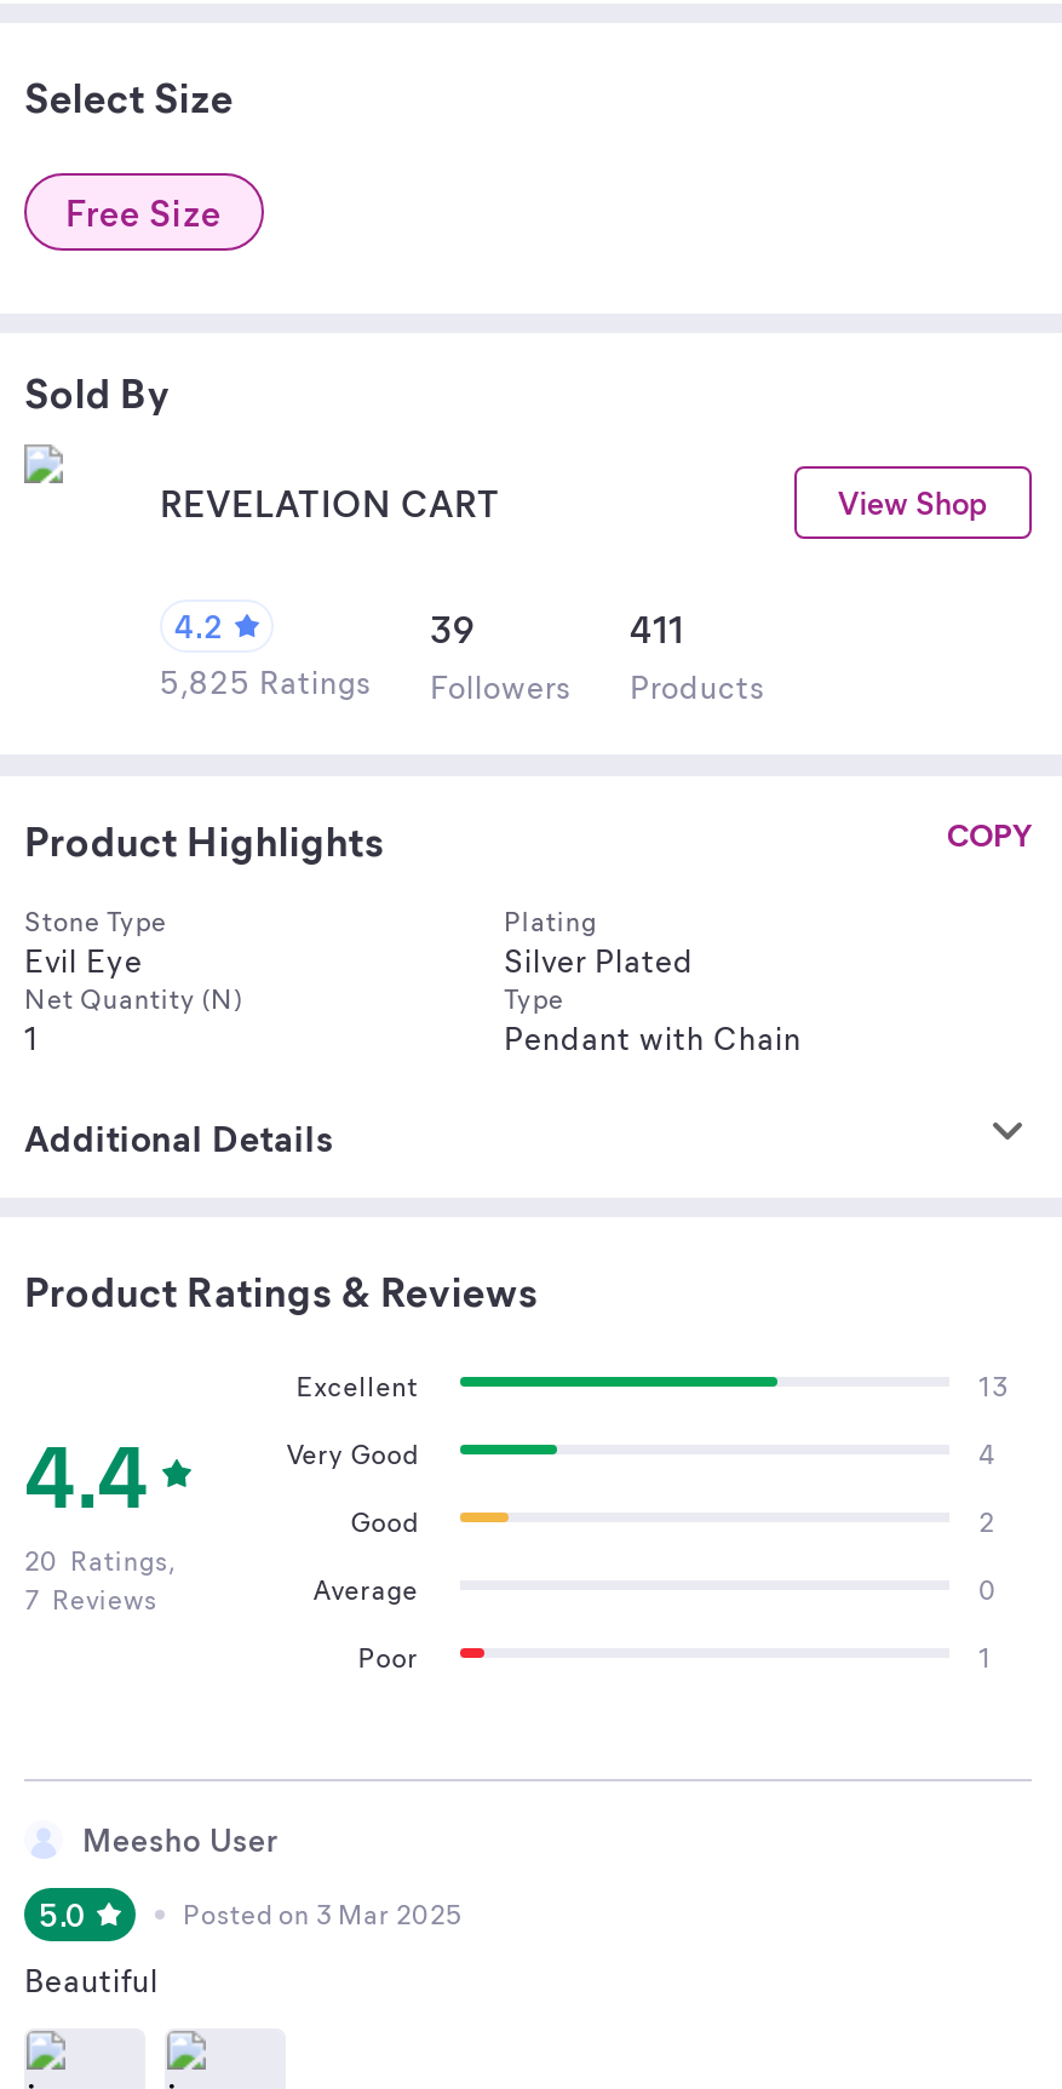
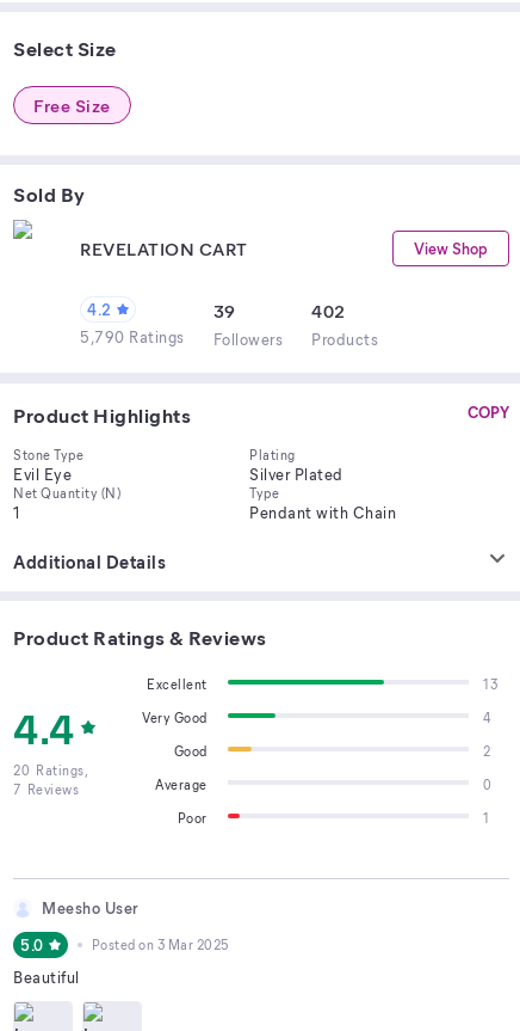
[630,604,684,653] 411 -> [311,299,345,323] 402
[160,660,765,706] 5,825 Ratings Followers Products -> [80,326,378,349] 5,790 Ratings Followers Products

